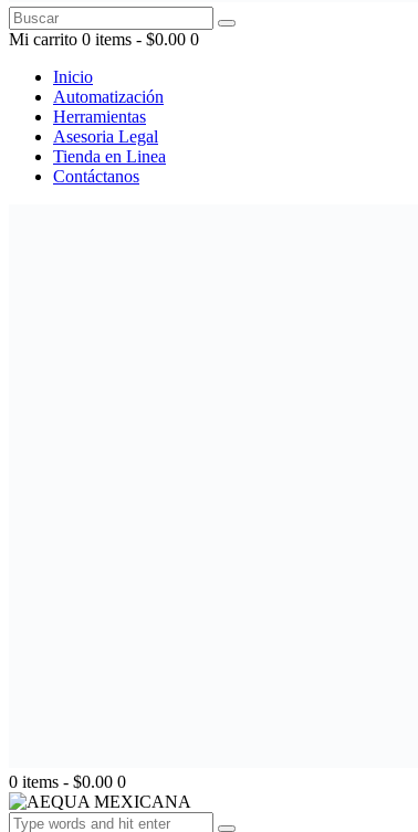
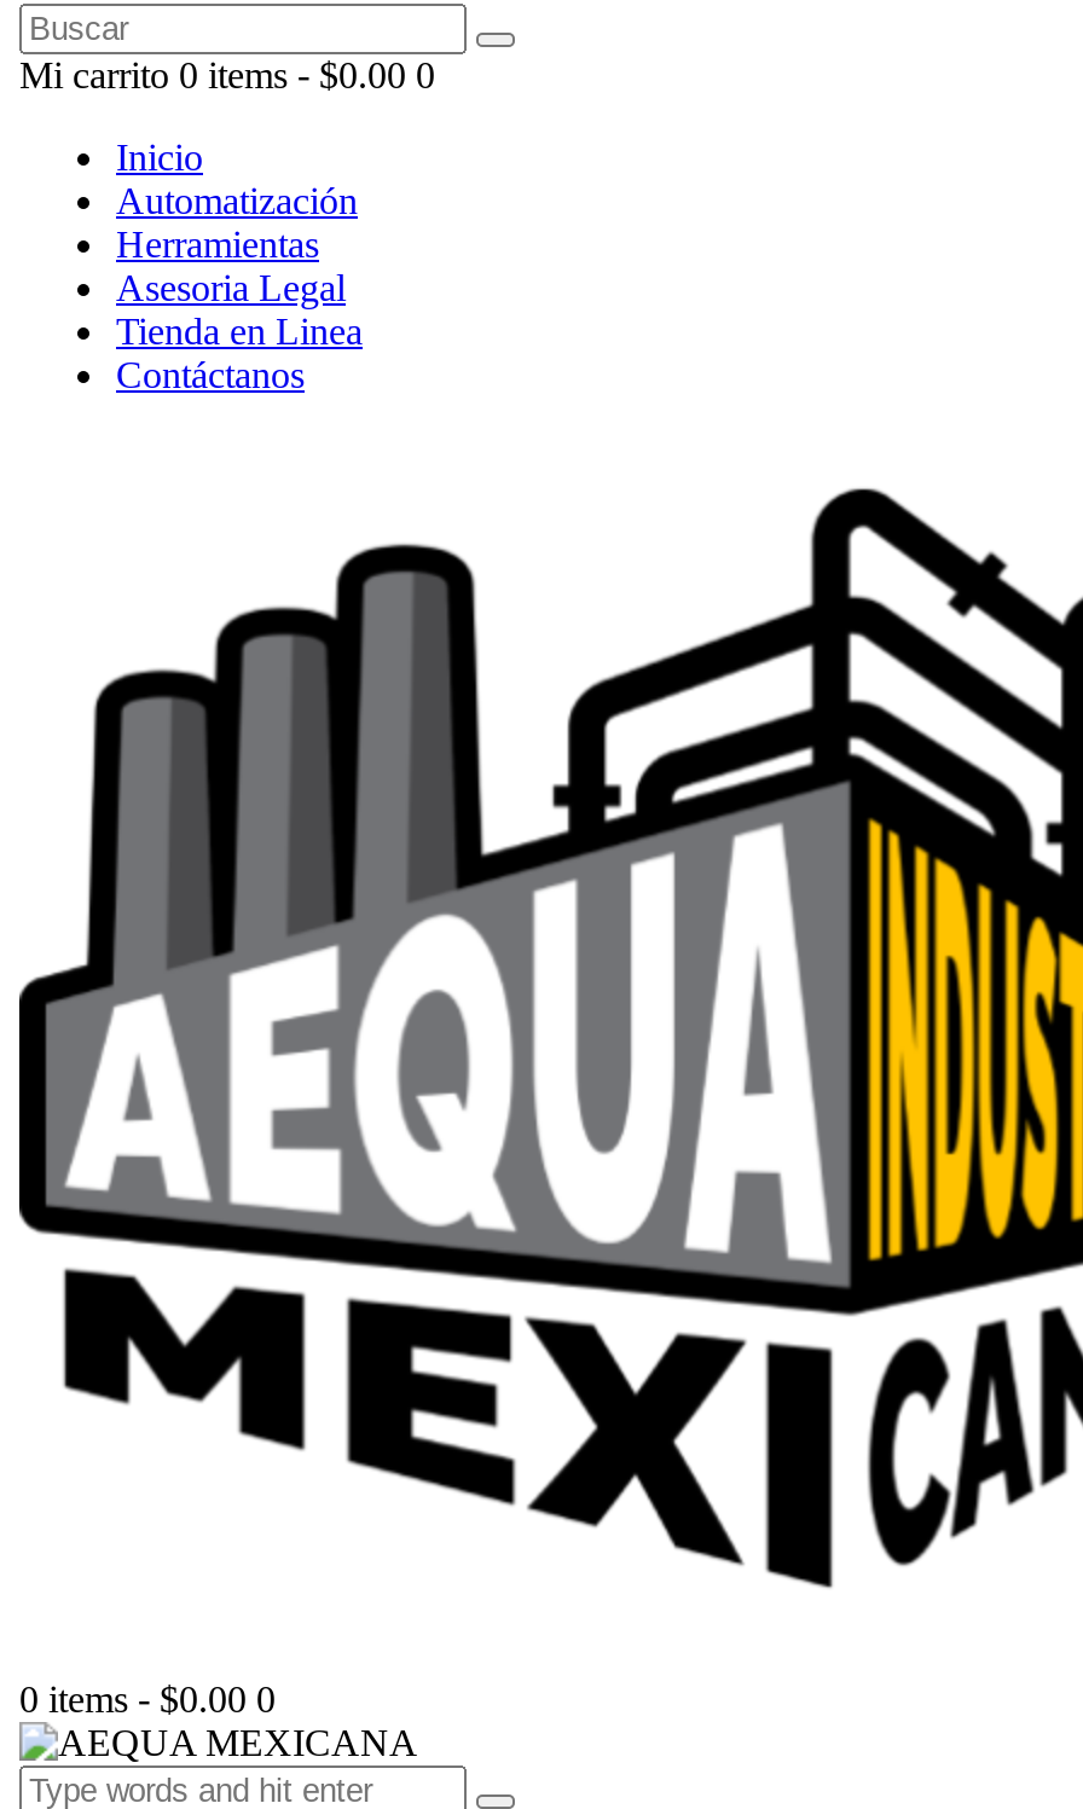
none -> [17,487,1076,1589] [image]

